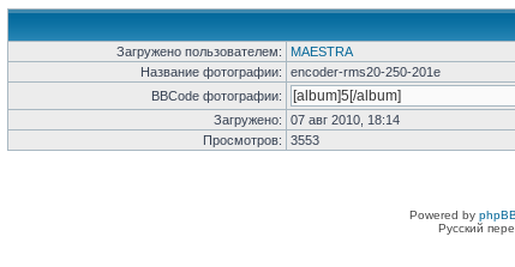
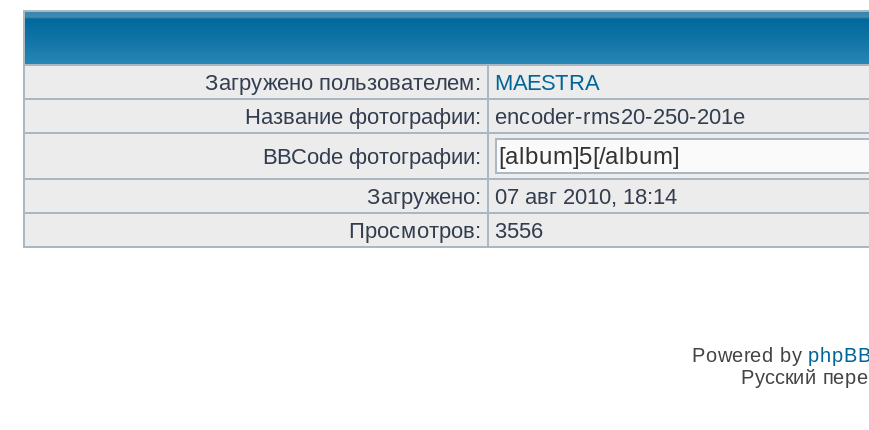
[203,133,319,147] Просмотров: 3553 -> [349,218,543,242] Просмотров: 3556

